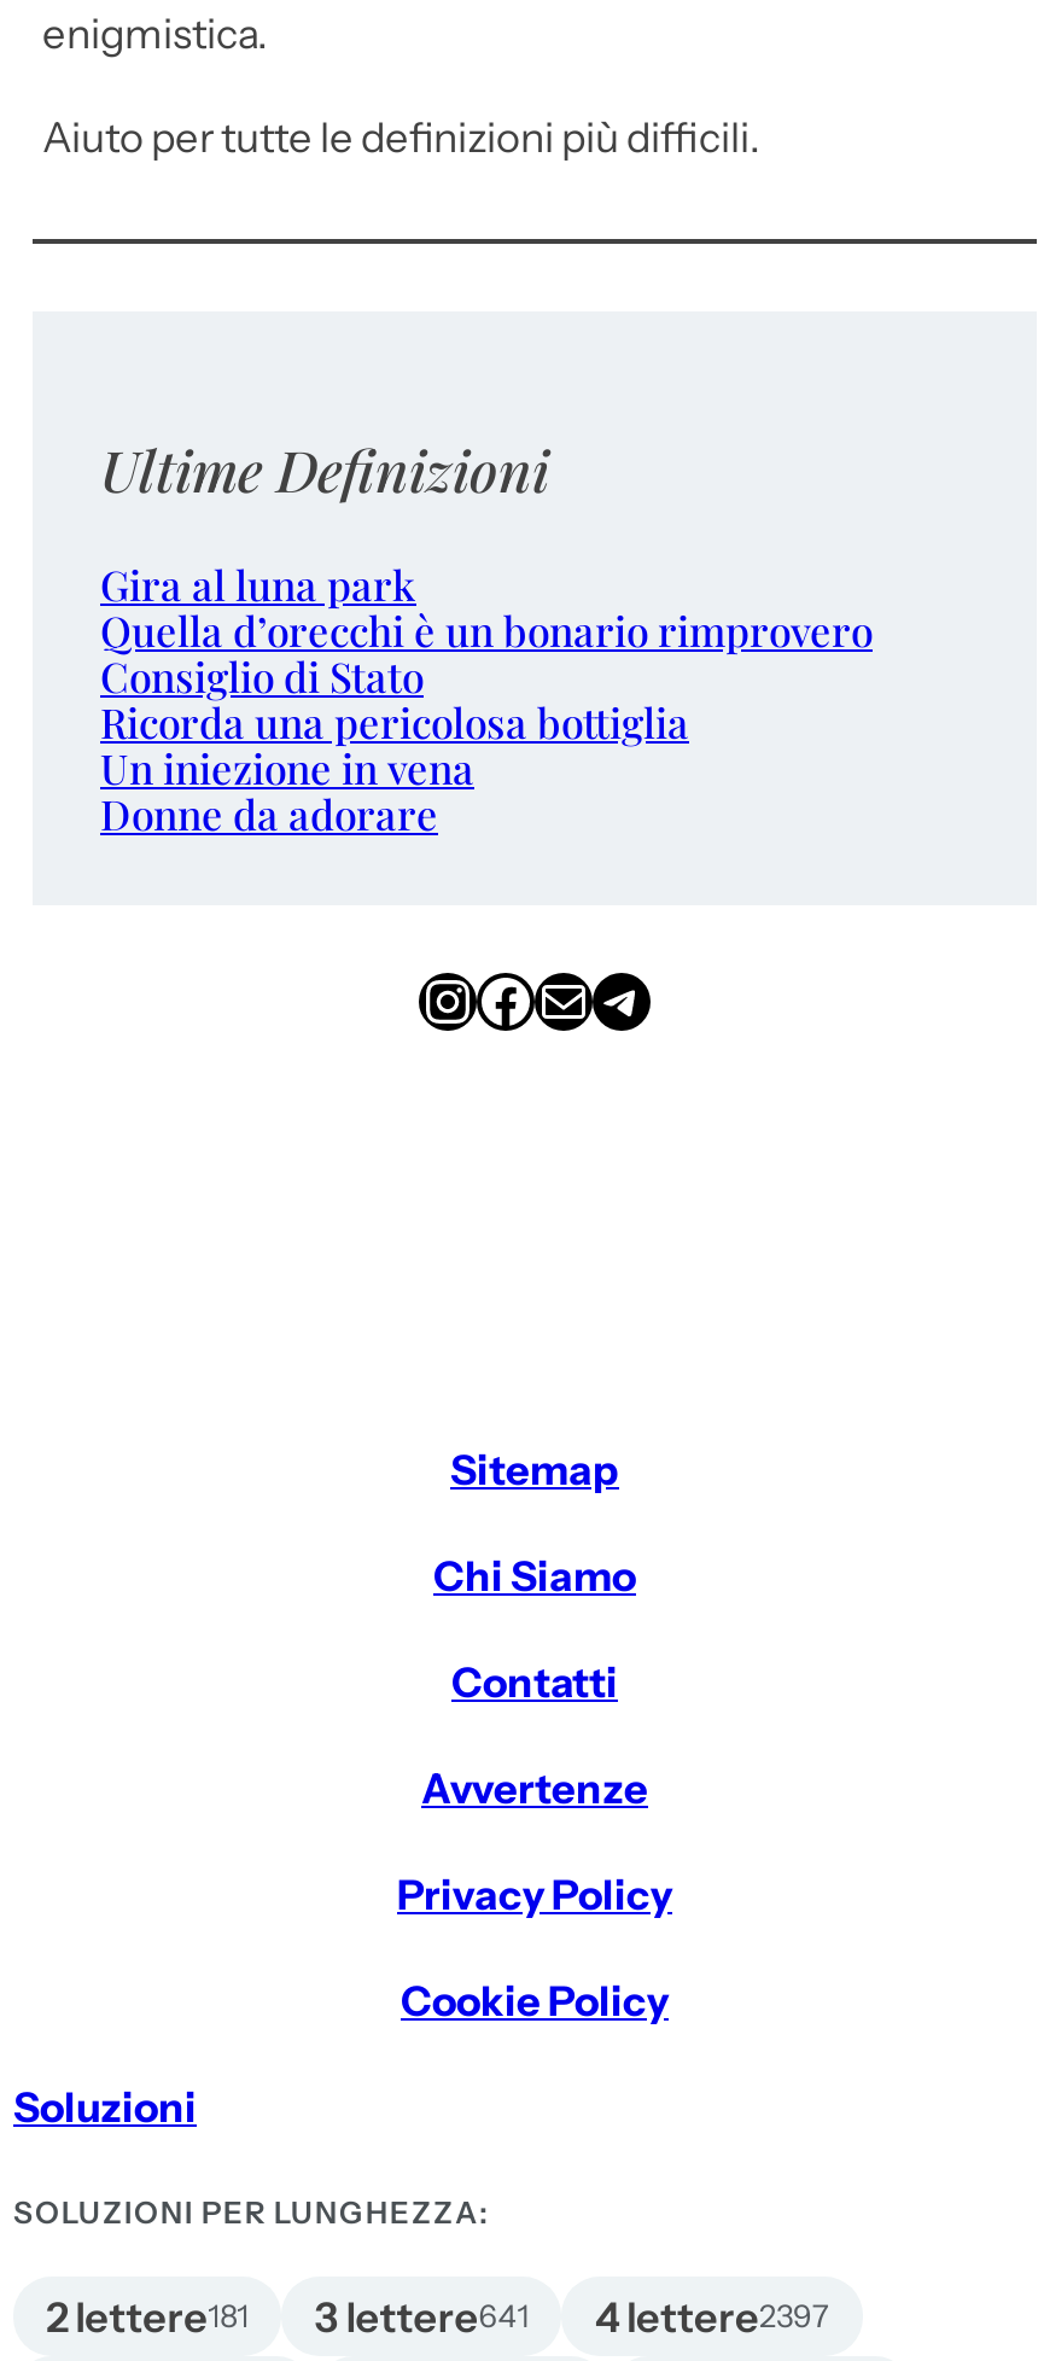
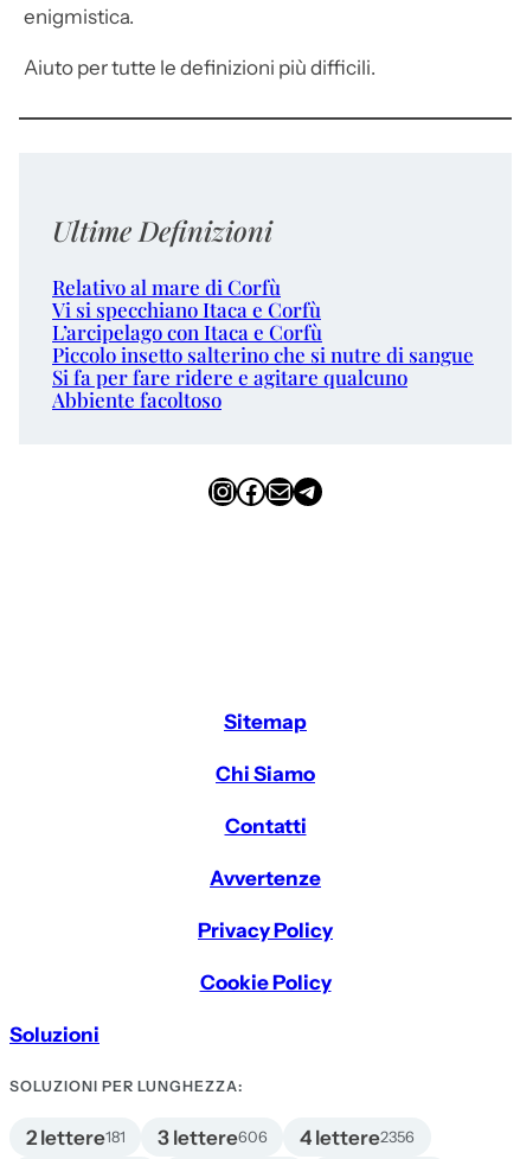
[100,559,873,841] Gira al luna park | Quella d’orecchi è un bonario rimprovero | Consiglio di Stato | Ricorda una pericolosa bottiglia | Un iniezione in vena | Donne da adorare -> [52,274,474,413] Relativo al mare di Corfù | Vi si specchiano Itaca e Corfù | L’arcipelago con Itaca e Corfù | Piccolo insetto salterino che si nutre di sangue | Si fa per fare ridere e agitare qualcuno | Abbiente facoltoso
[315,2292,529,2340] 3 lettere641 -> [157,1125,267,1149] 3 lettere606
[595,2292,829,2340] 4 lettere2397 -> [300,1125,415,1149] 4 lettere2356

